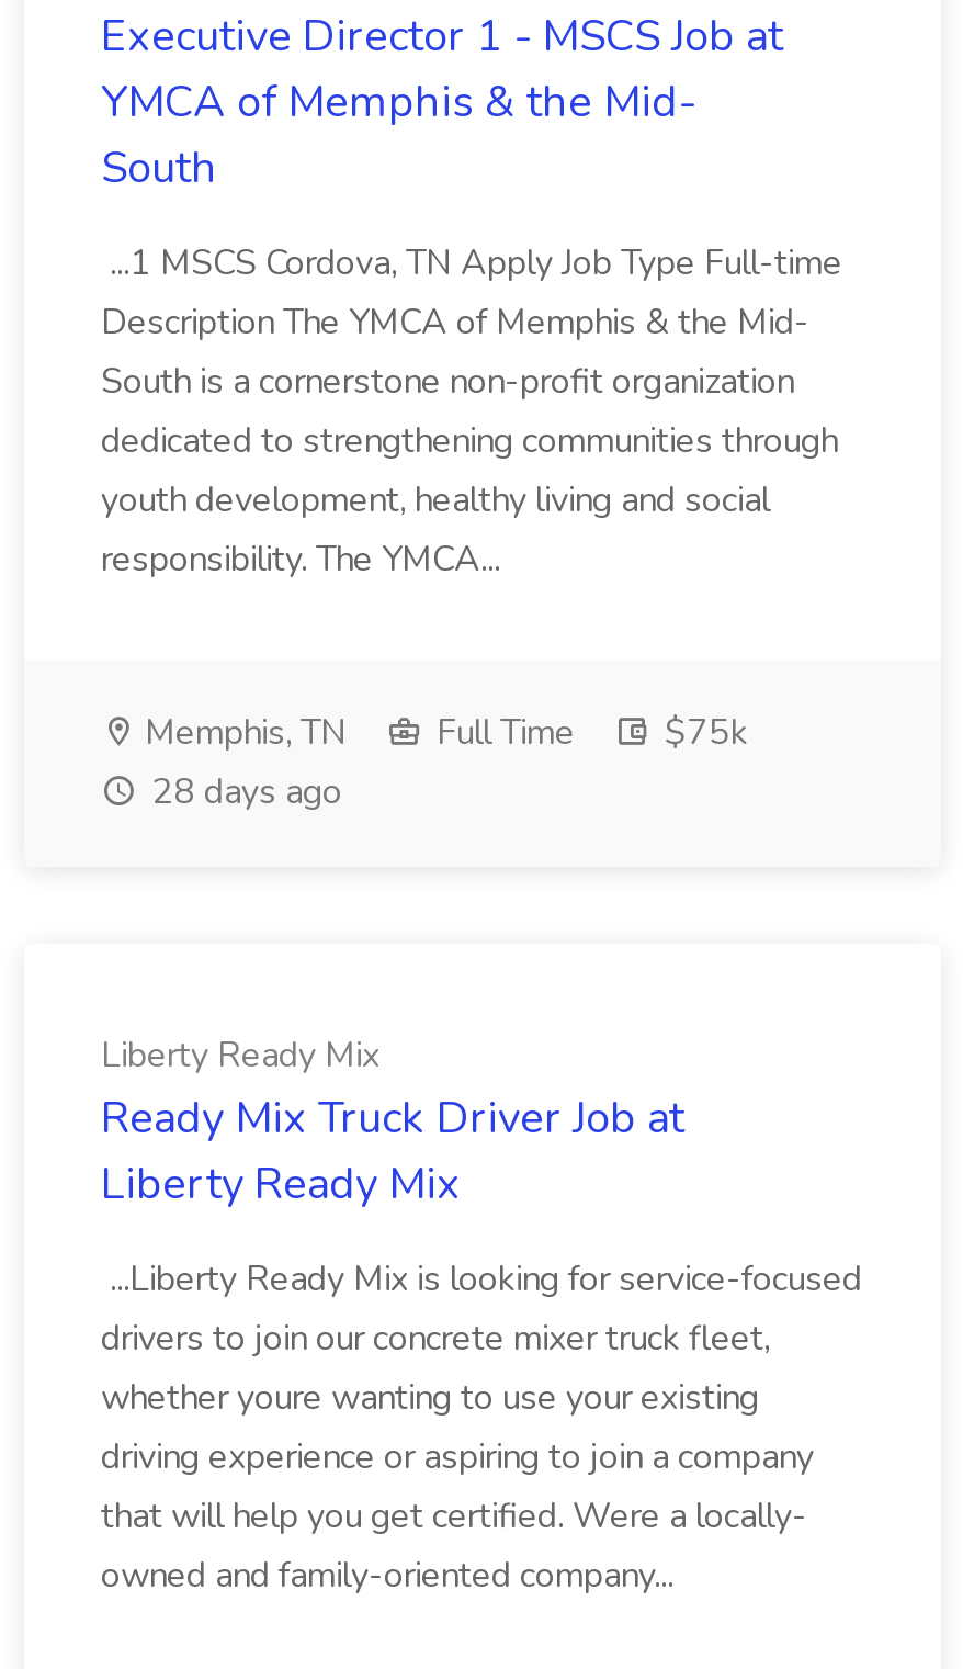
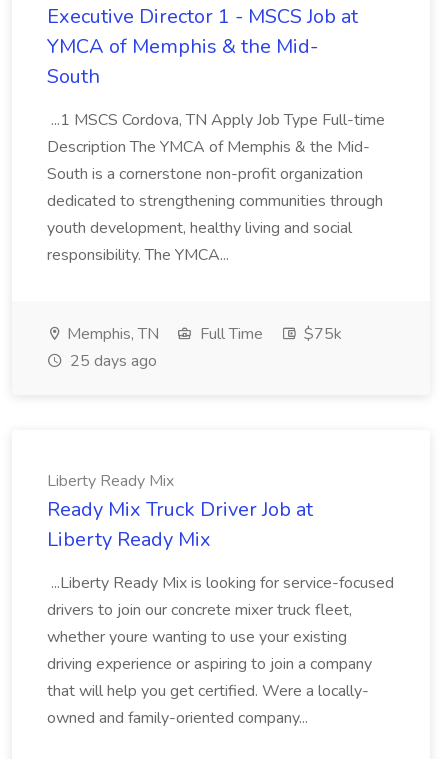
[143,768,342,816] 28 days ago -> [66,350,157,372] 25 days ago

